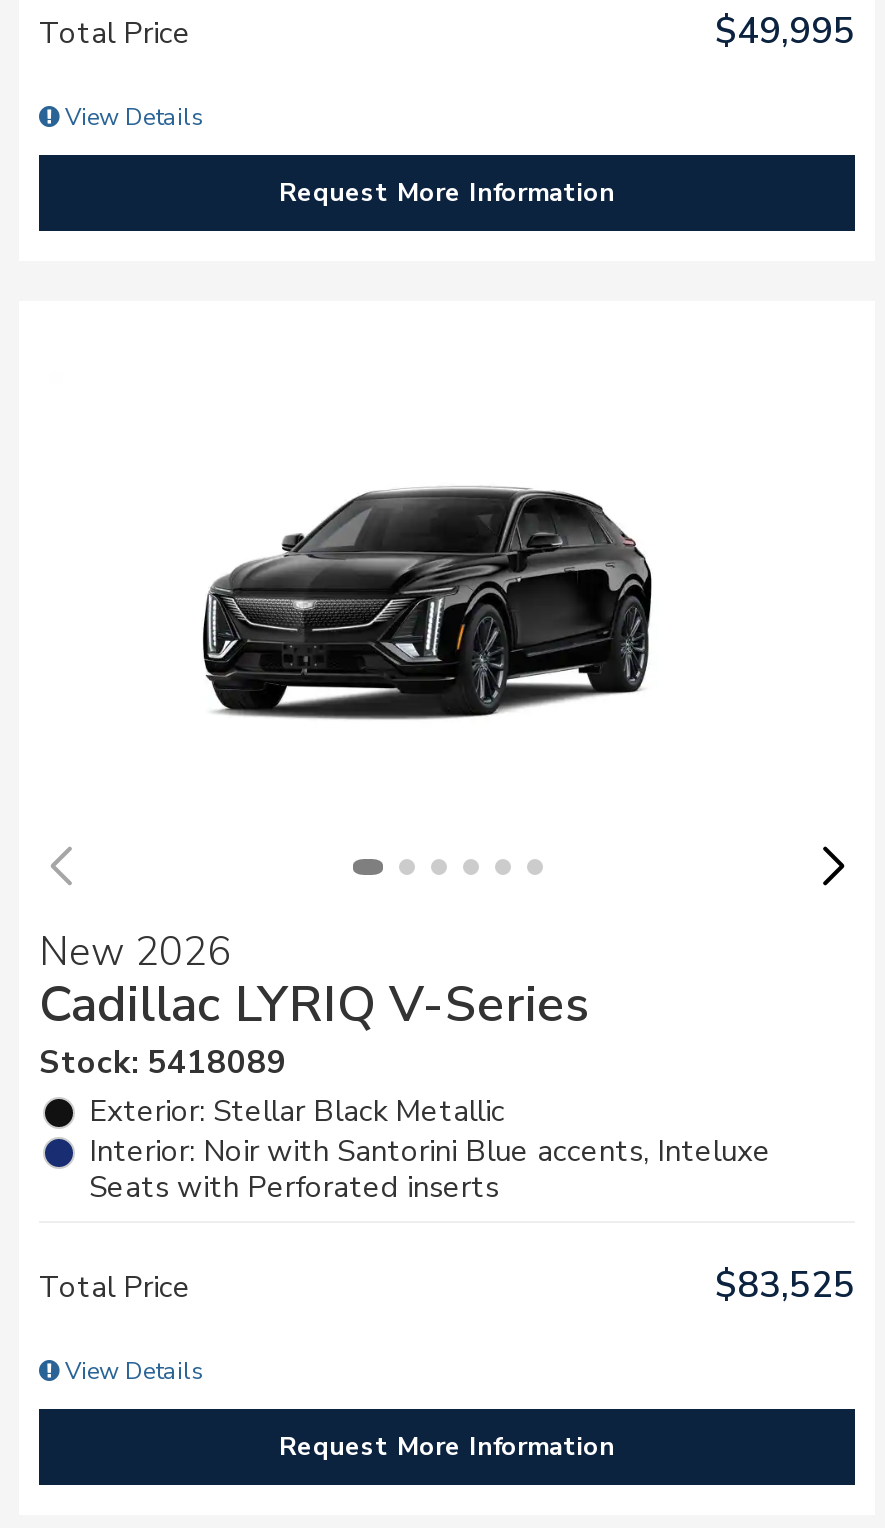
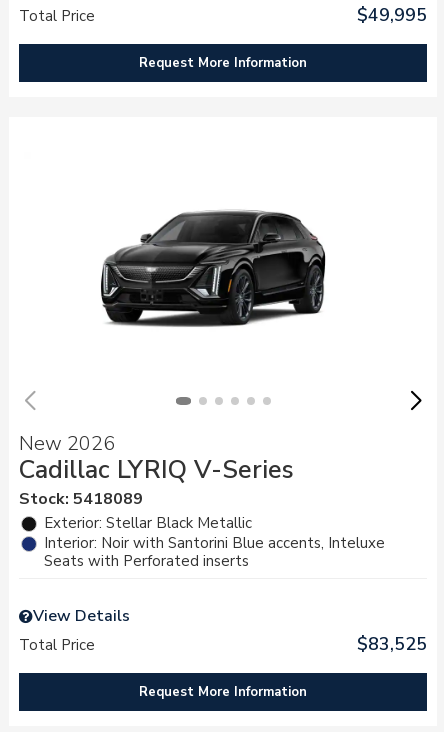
[59,100,205,132] View Details -> none
none -> [33,605,130,627] View Details
[59,1356,205,1388] View Details -> none

